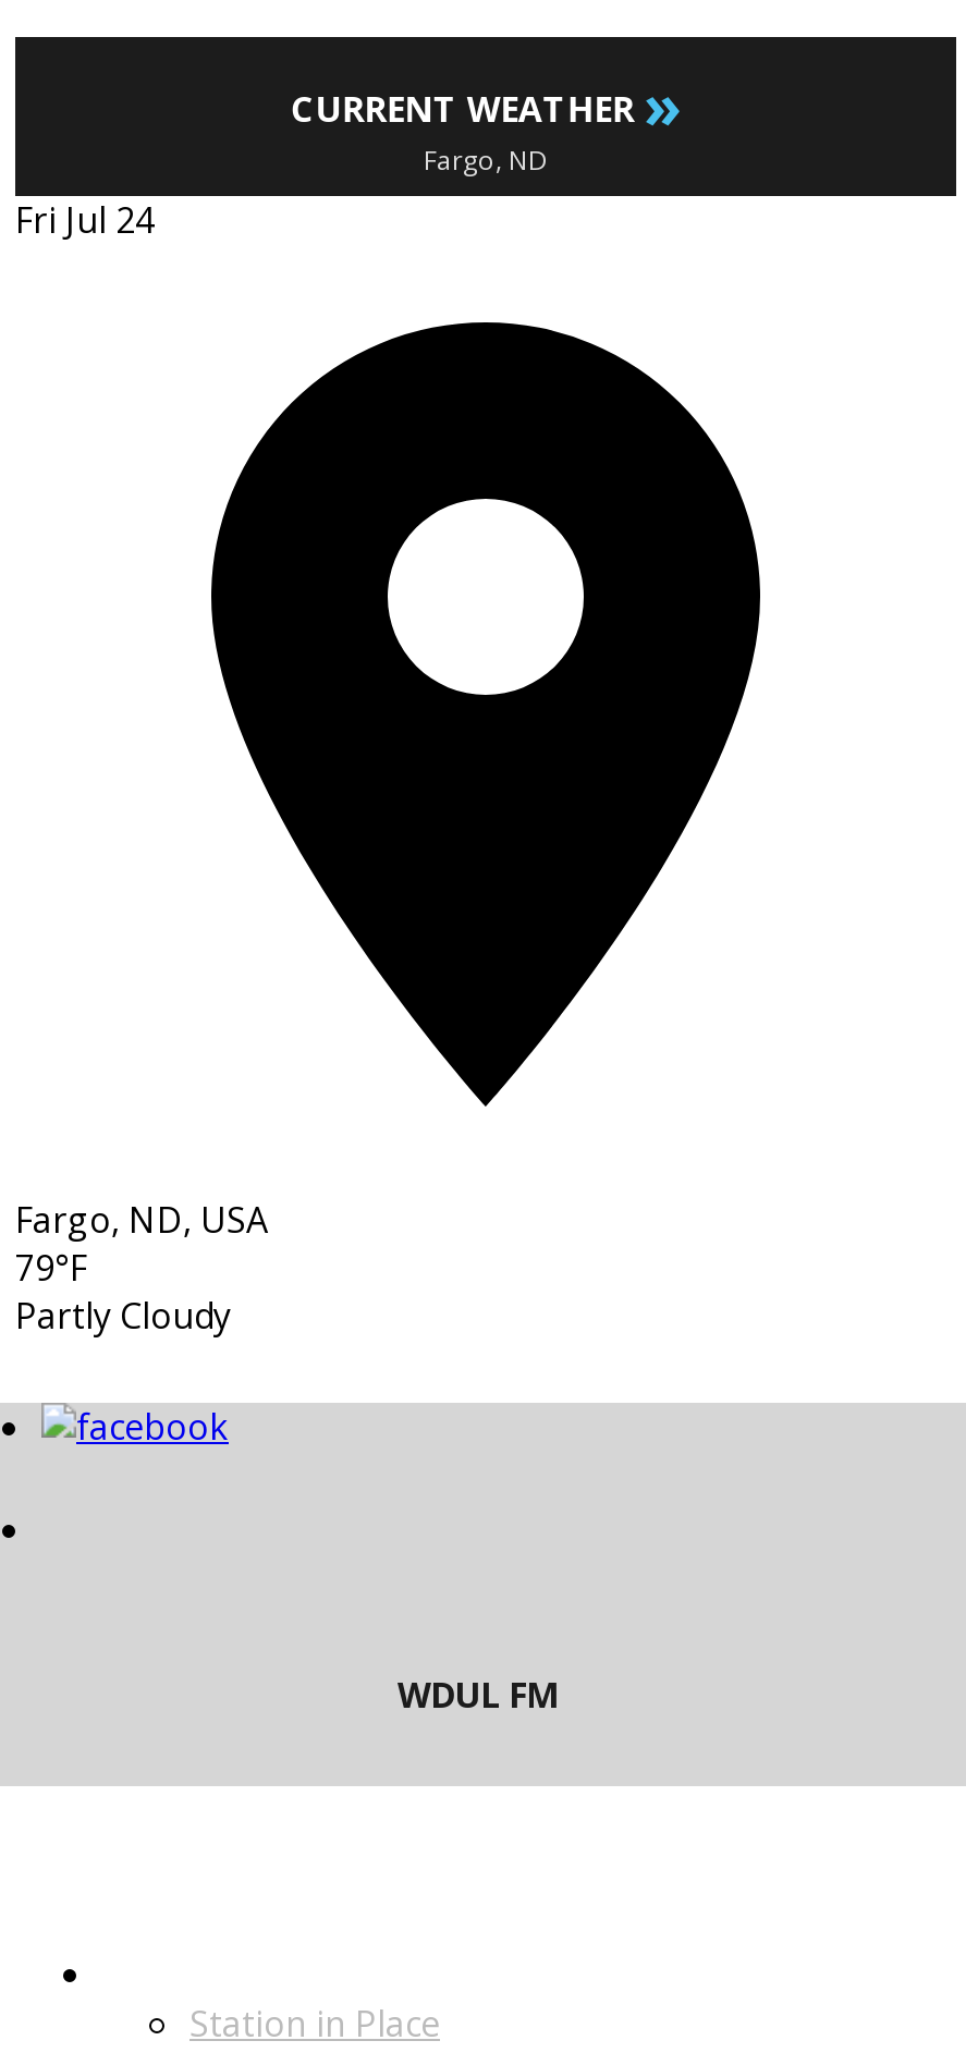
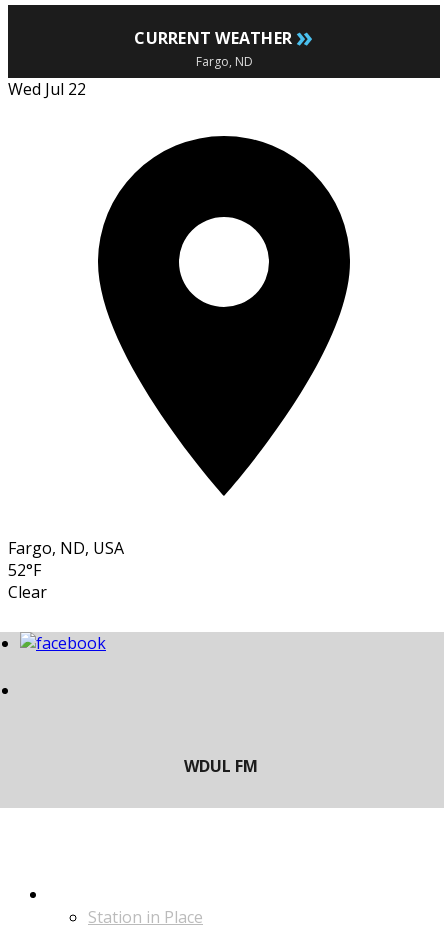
[15,197,155,245] Fri Jul 24 -> [8,78,86,100] Wed Jul 22
[15,1244,231,1340] 79°F | Partly Cloudy -> [8,559,47,603] 52°F | Clear

